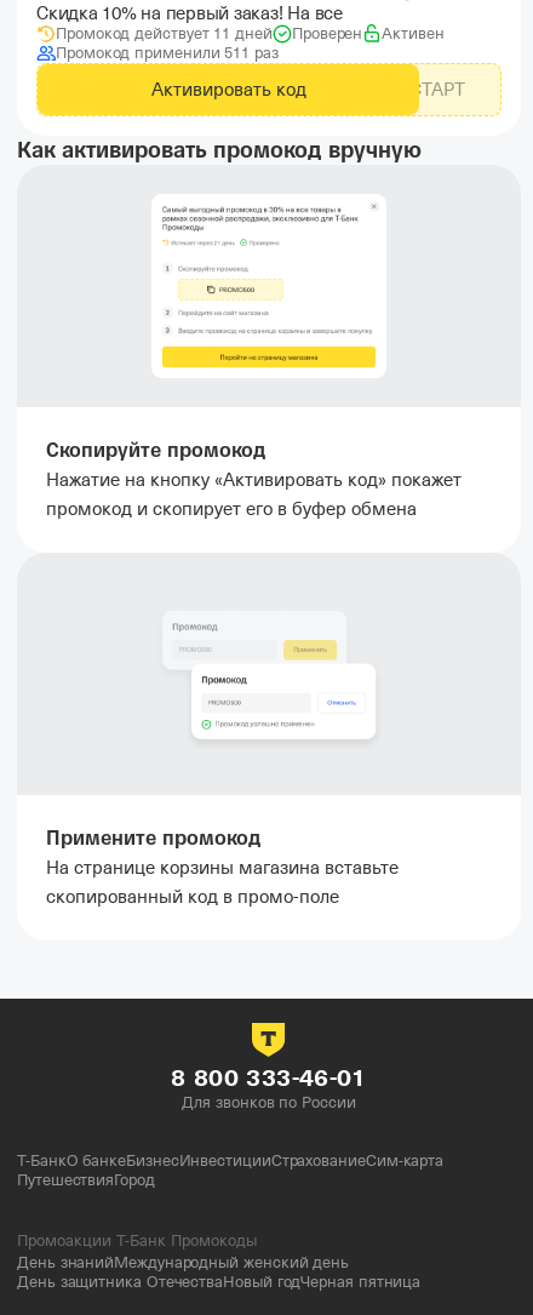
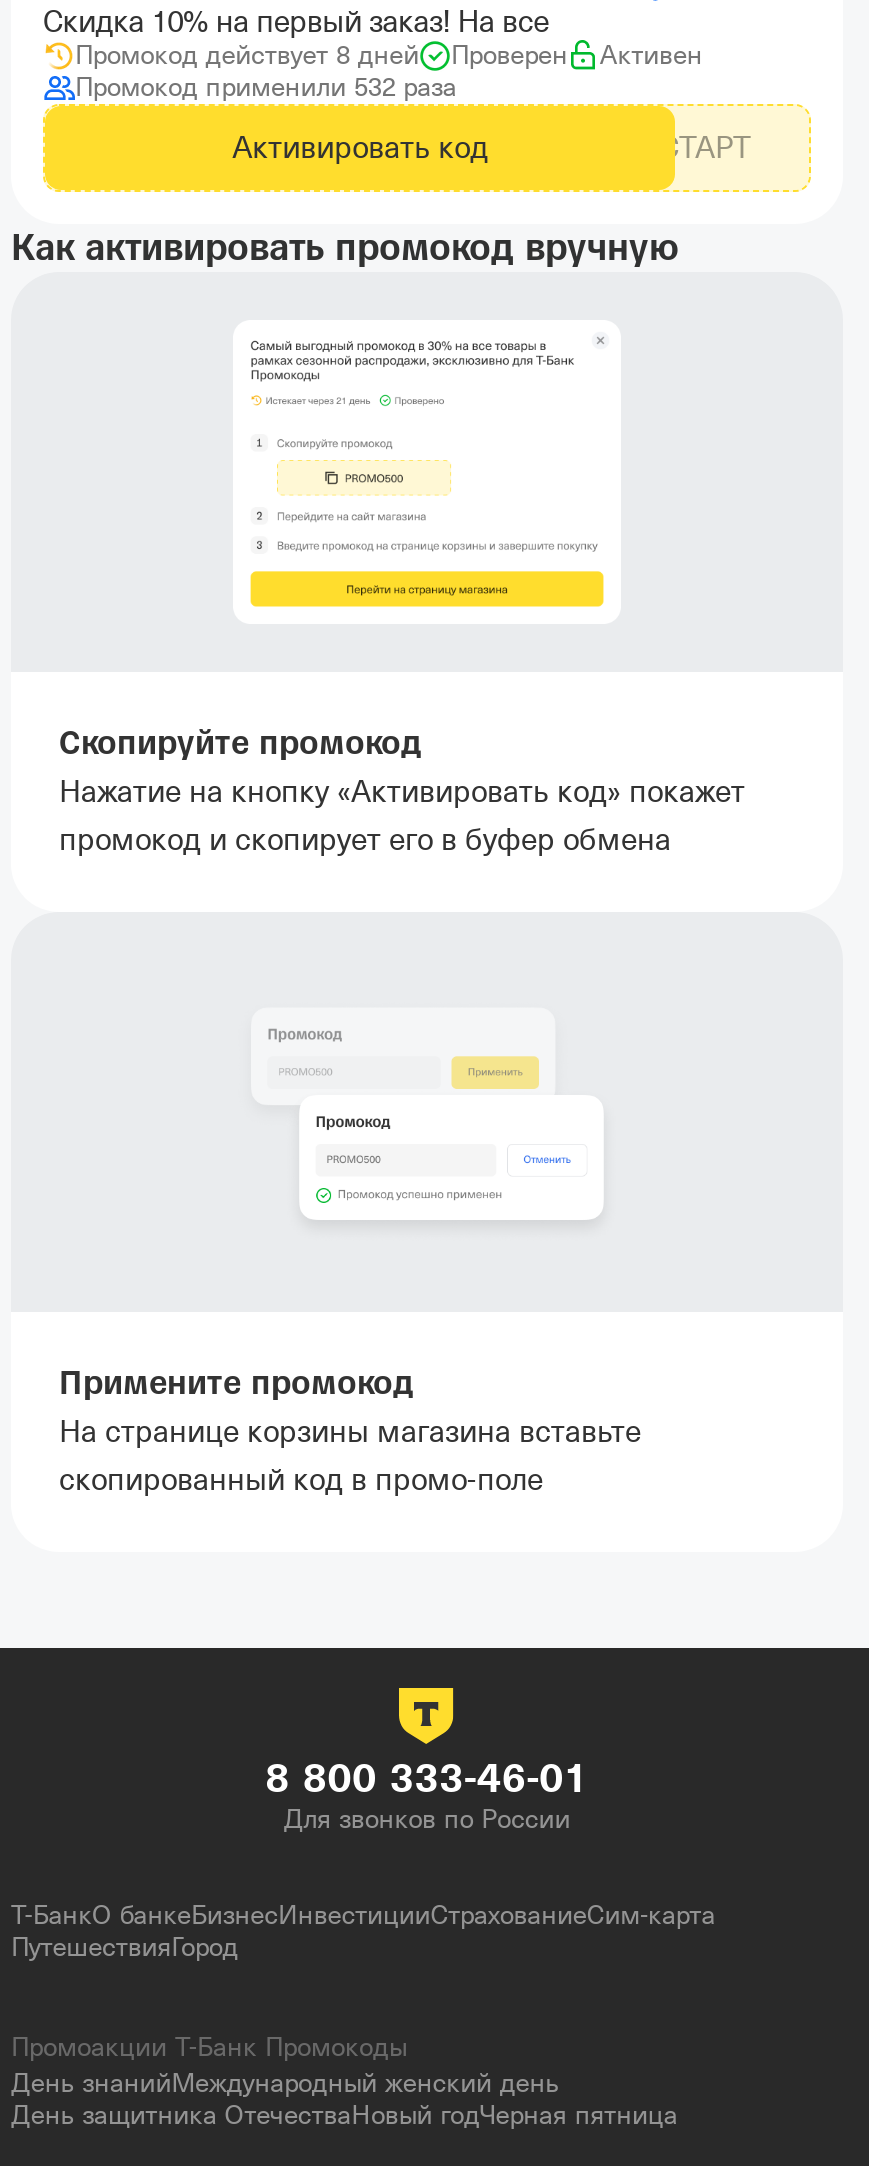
[56,24,272,42] Промокод действует 11 дней -> [75,40,419,70] Промокод действует 8 дней
[56,44,278,62] Промокод применили 511 раз -> [75,72,457,102] Промокод применили 532 раза

